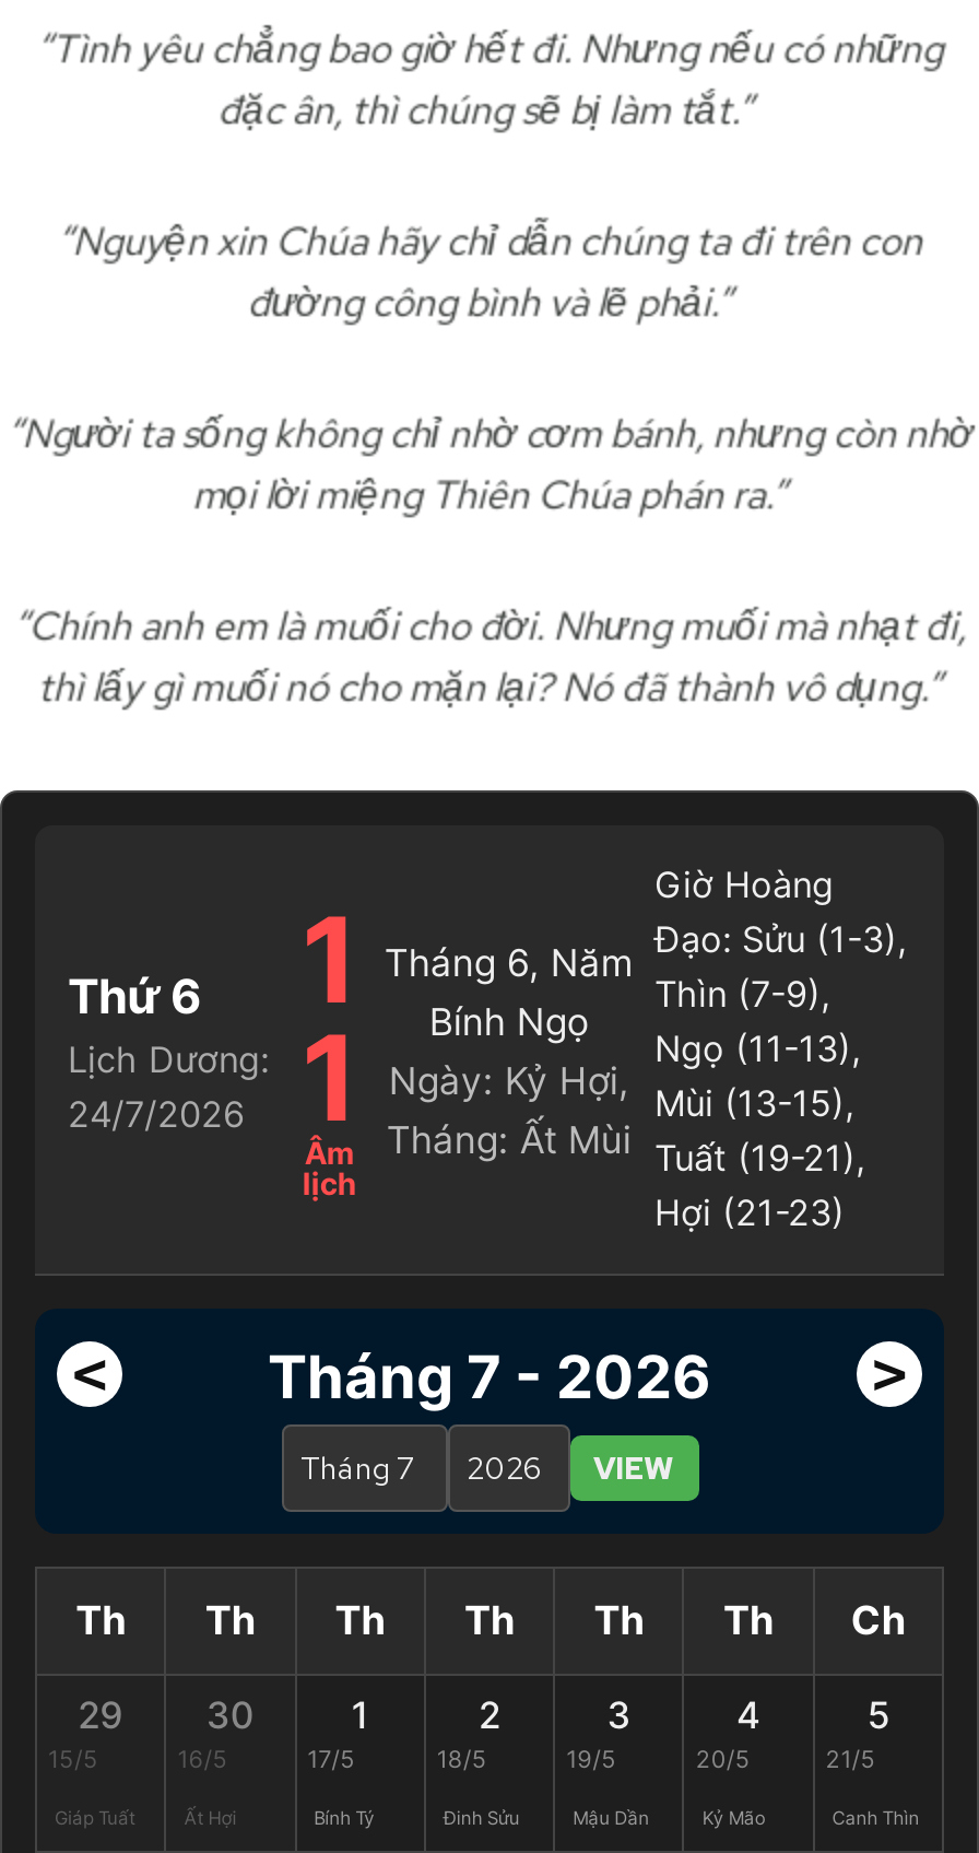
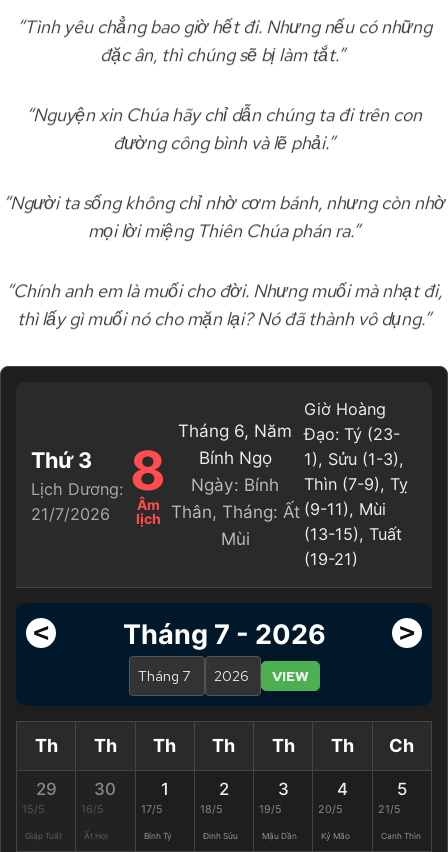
[301,887,358,1148] 1 | 1 -> [130,437,166,502] 8
[654,917,908,1234] Đạo: Sửu (1-3), | Thìn (7-9), | Ngọ (11-13), | Mùi (13-15), | Tuất (19-21), | Hợi (21-23) -> [304,424,408,569] Đạo: Tý (23- | 1), Sửu (1-3), | Thìn (7-9), Tỵ | (9-11), Mùi | (13-15), Tuất | (19-21)
[68,966,201,1023] Thứ 6 -> [31,446,92,472] Thứ 3
[386,1056,631,1161] Ngày: Kỷ Hợi, | Tháng: Ất Mùi -> [171,474,300,549] Ngày: Bính | Thân, Tháng: Ất | Mùi
[68,1091,245,1135] 24/7/2026 -> [31,503,110,523] 21/7/2026
moved [304,1132,355,1170] -> [137,495,160,512]: Âm
moved [302,1163,357,1200] -> [136,509,161,526]: lịch

